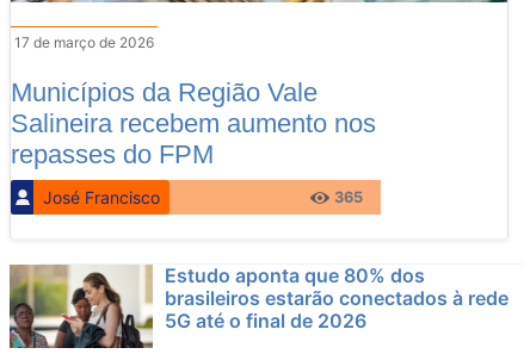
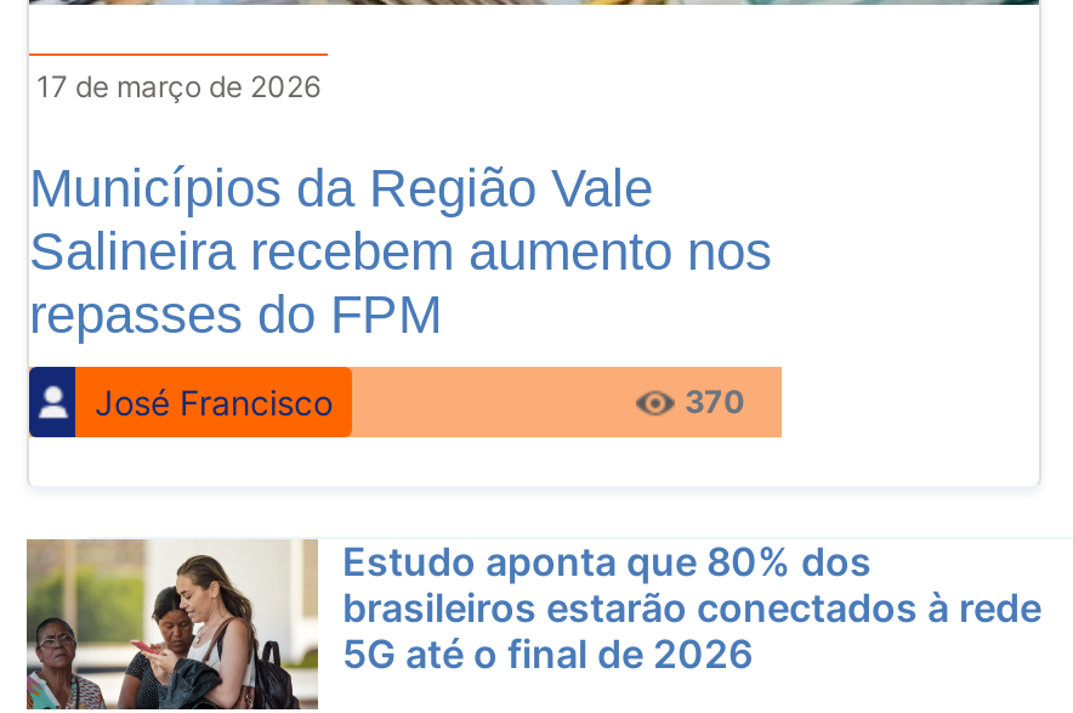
[334,188,363,206] 365 -> [685,384,745,420] 370

